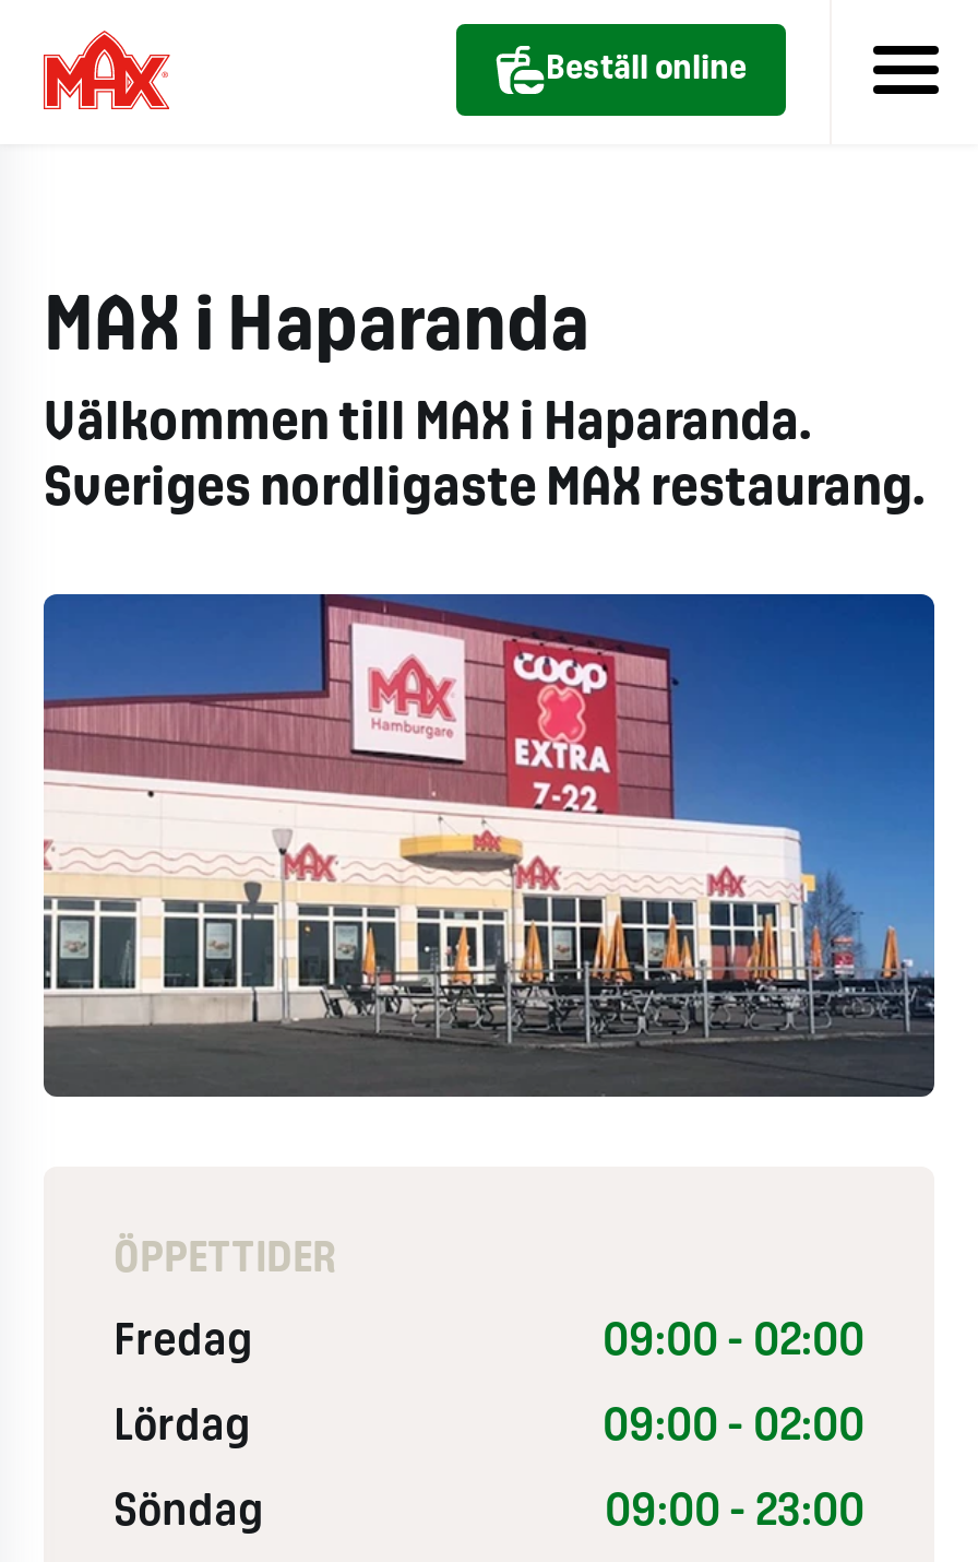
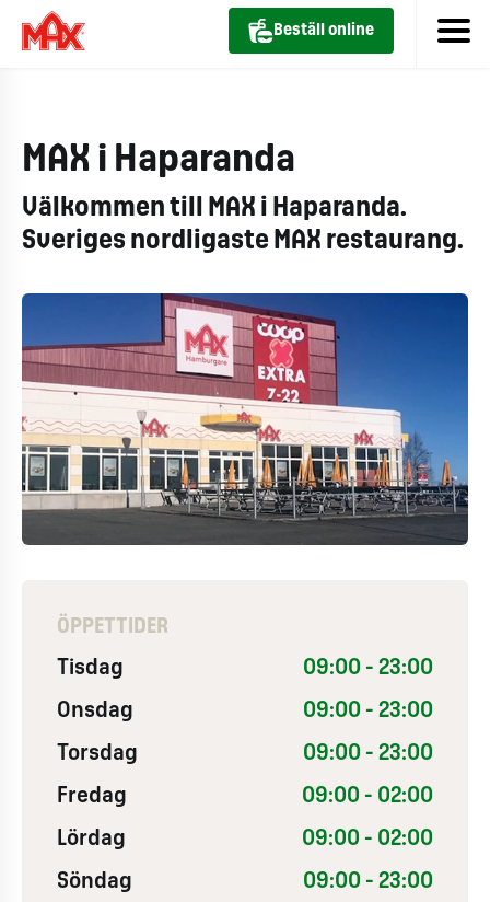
none -> [57,657,433,764] Tisdag | 09:00 - 23:00 | Onsdag | 09:00 - 23:00 | Torsdag | 09:00 - 23:00

